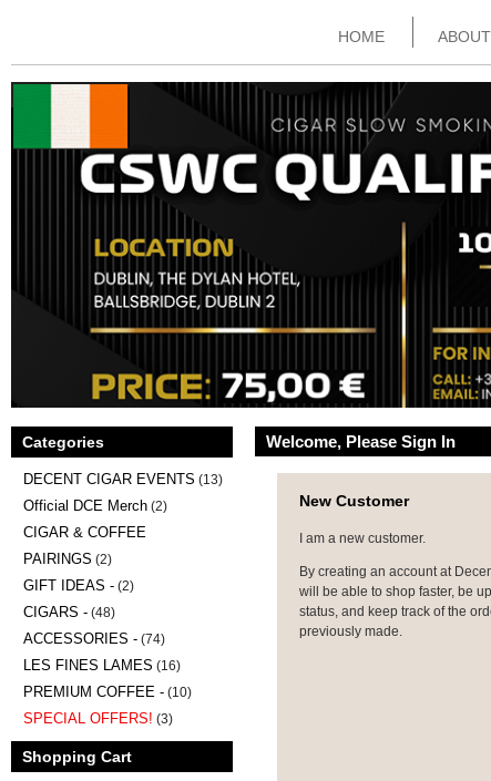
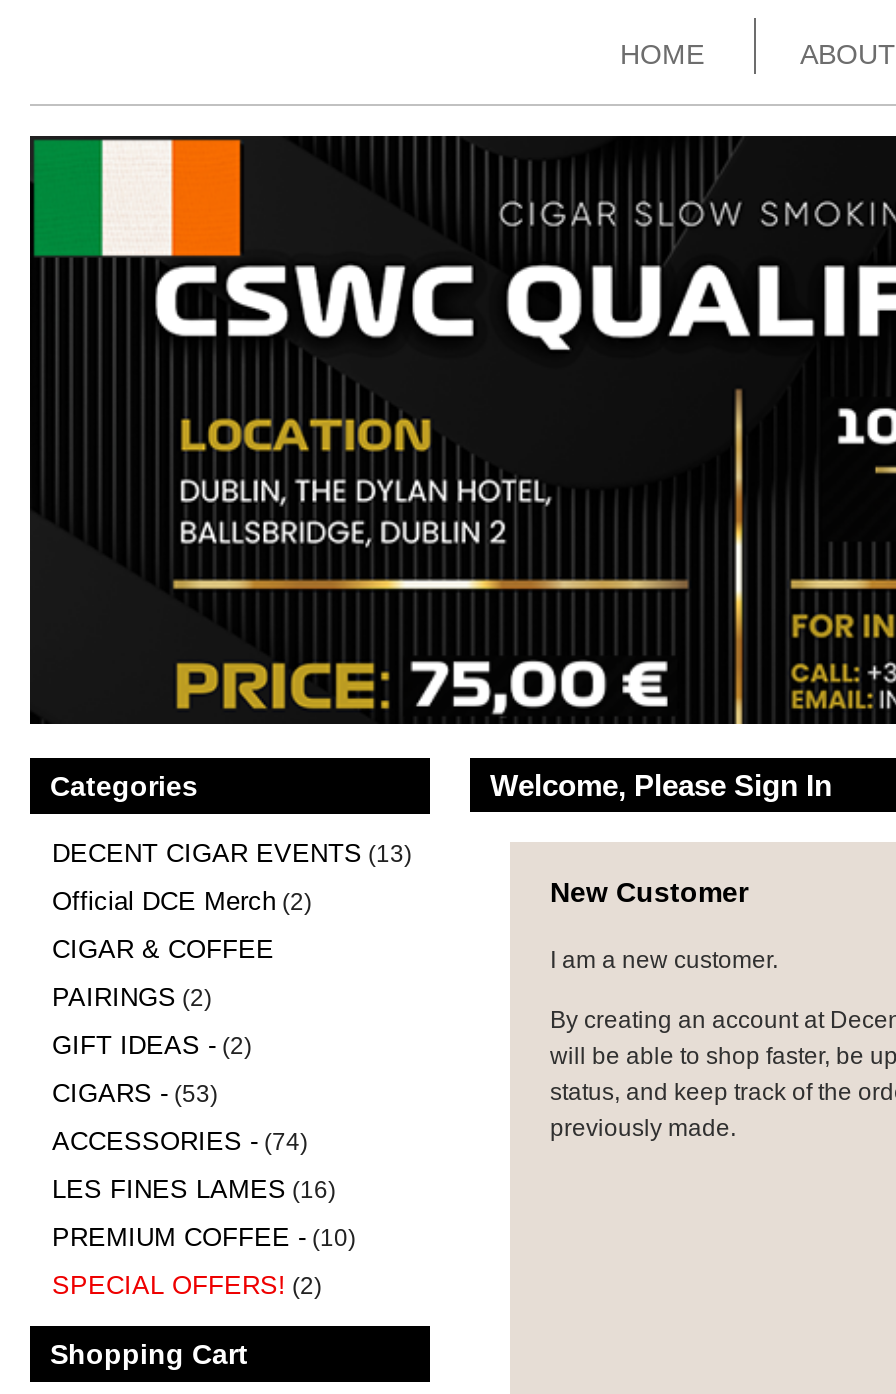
[23,604,115,621] CIGARS - (48) -> [52,1078,218,1108] CIGARS - (53)
[23,710,173,727] SPECIAL OFFERS! (3) -> [52,1270,322,1300] SPECIAL OFFERS! (2)

